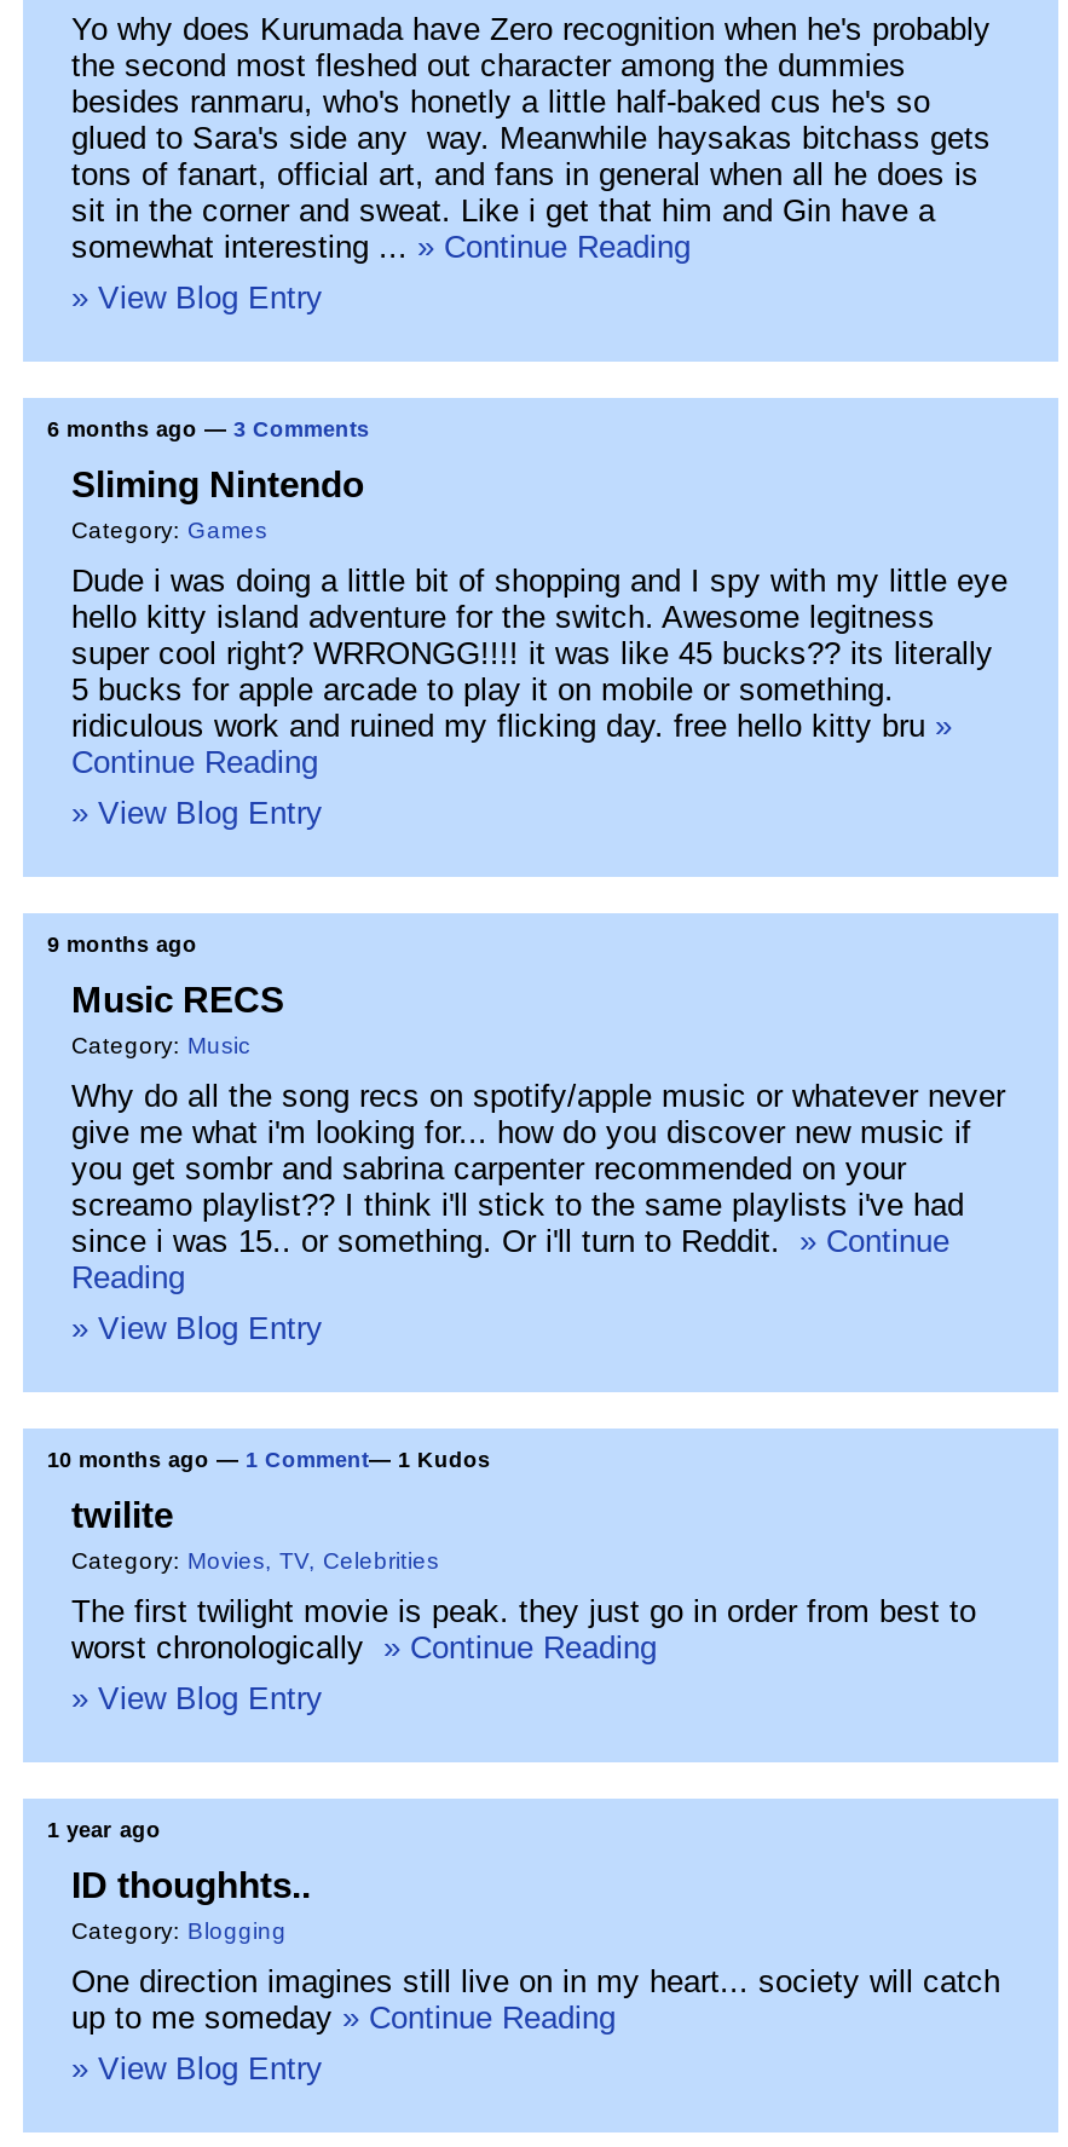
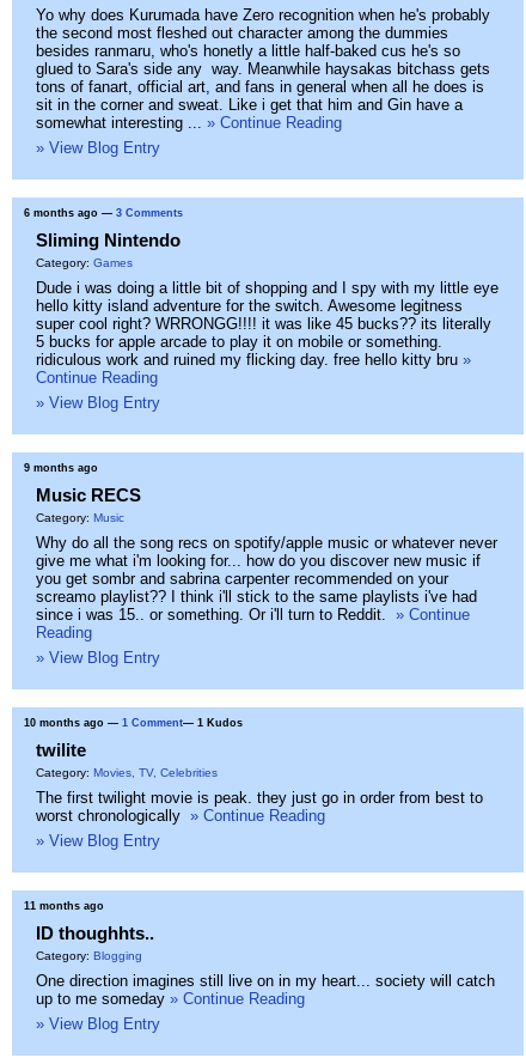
[47,1818,161,1842] 1 year ago -> [24,900,104,912] 11 months ago

